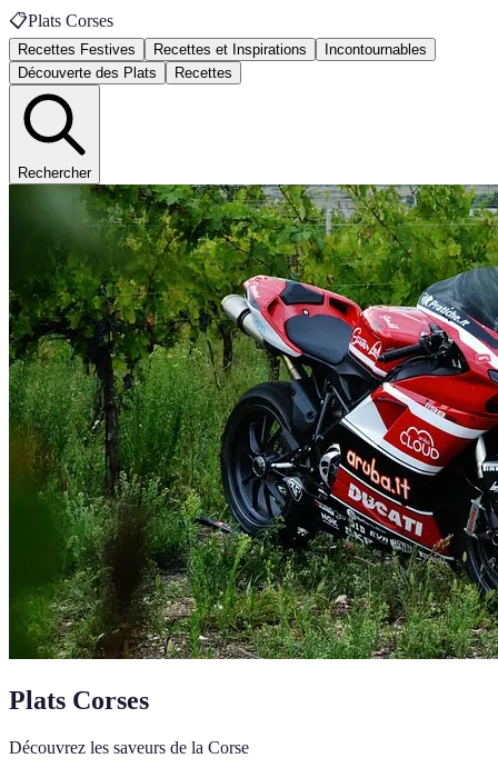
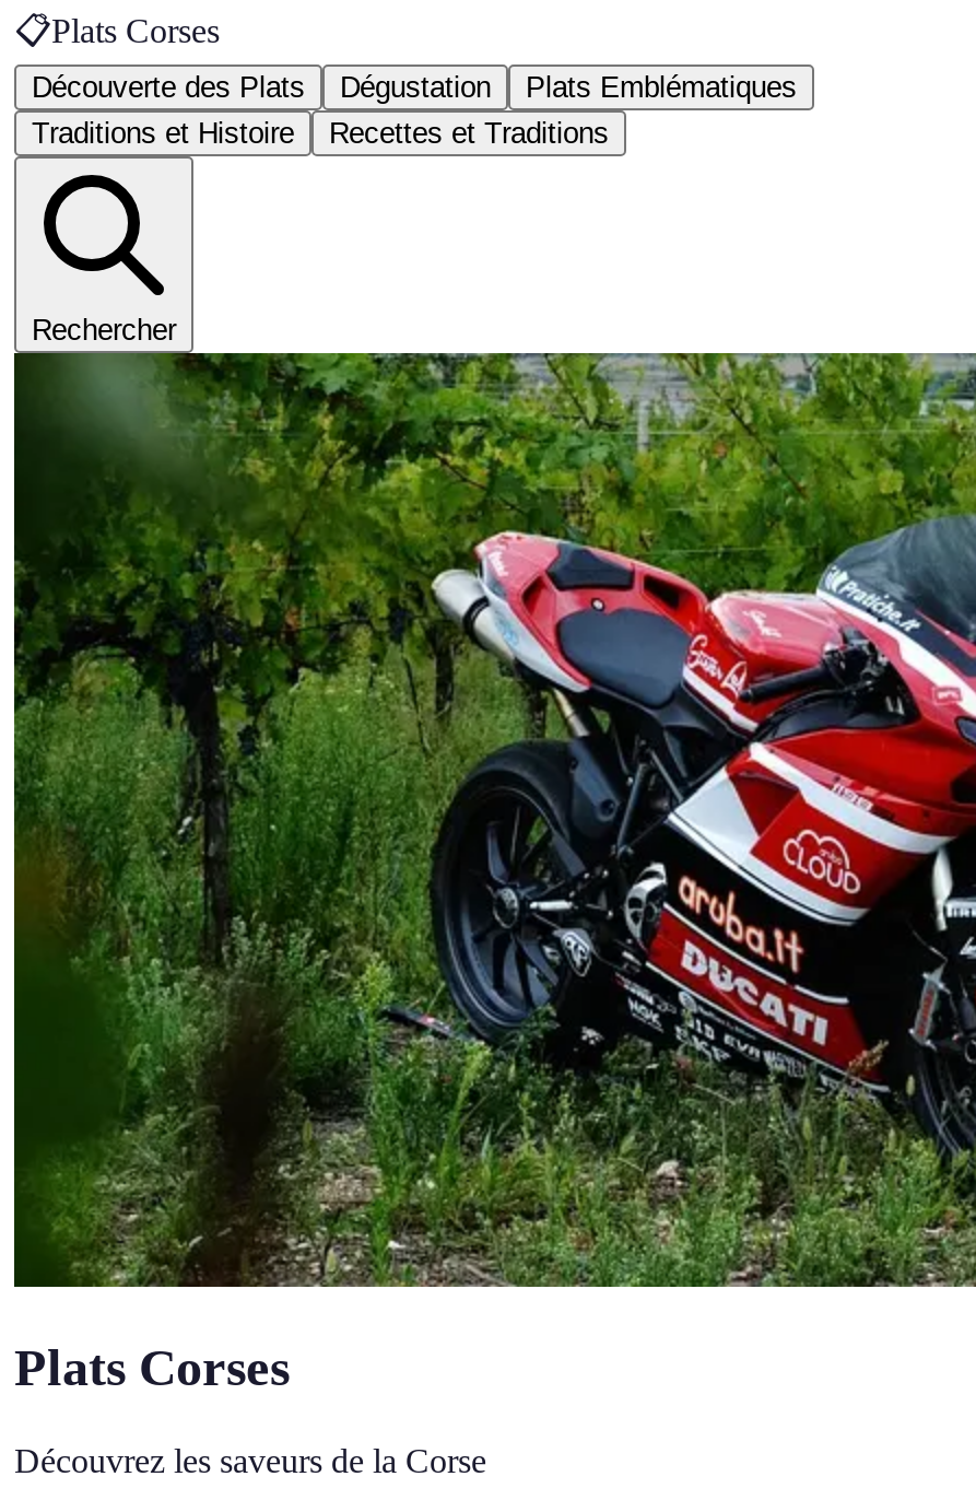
[18,41,427,58] Recettes Festives | Recettes et Inspirations | Incontournables -> none
moved [18,64,157,81] -> [32,71,305,104]: Découverte des Plats
[175,64,232,81] Recettes -> [32,71,797,150] Dégustation | Plats Emblématiques | Traditions et Histoire | Recettes et Traditions

